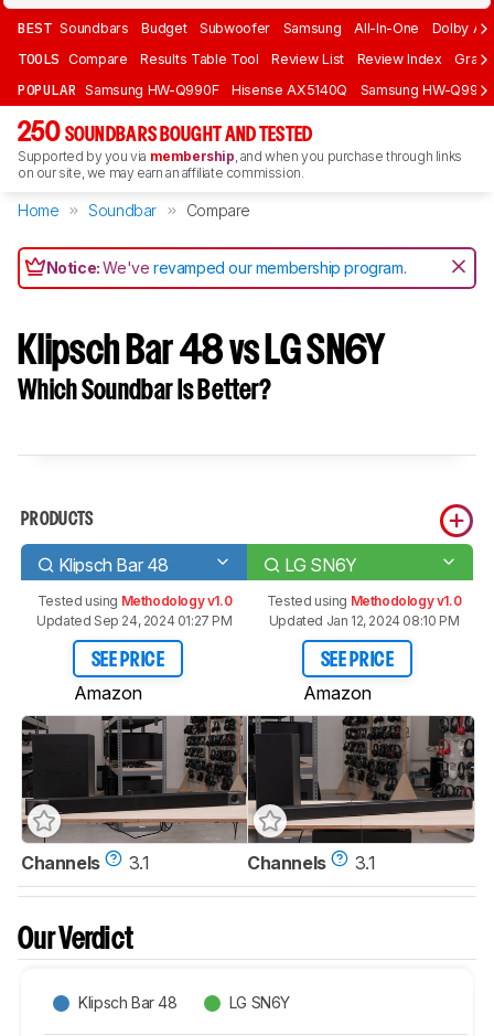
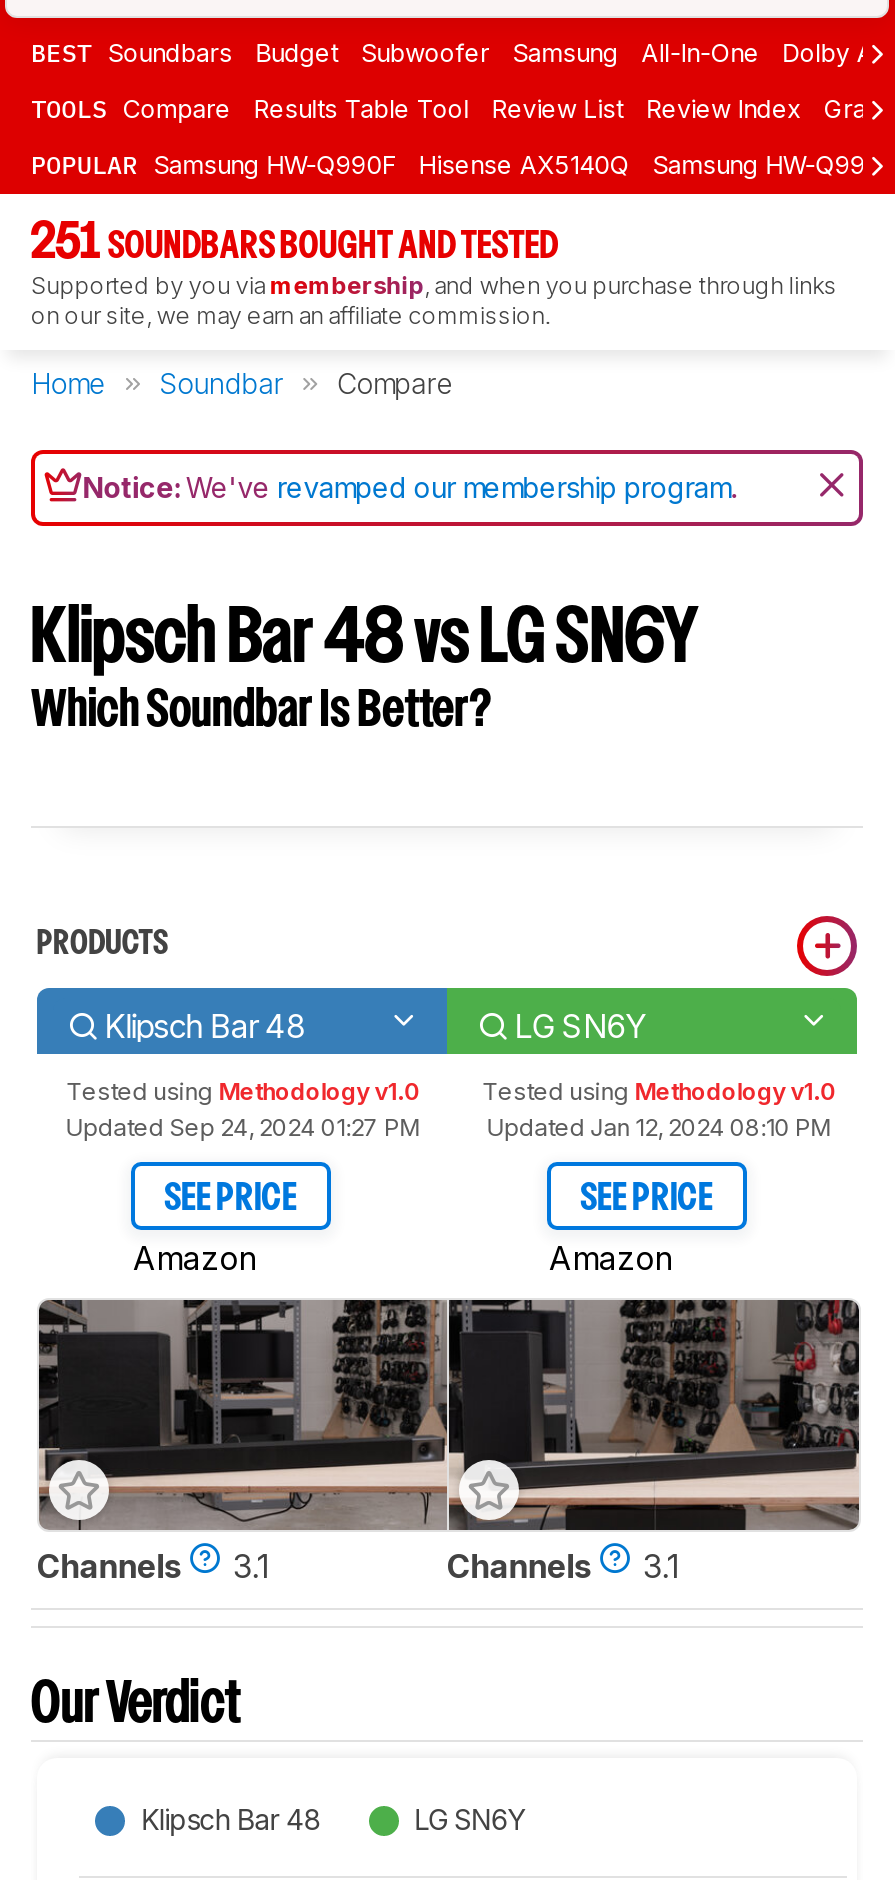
[18,121,313,146] 250 SOUNDBARS BOUGHT AND TESTED -> [31,222,558,266] 251 SOUNDBARS BOUGHT AND TESTED

